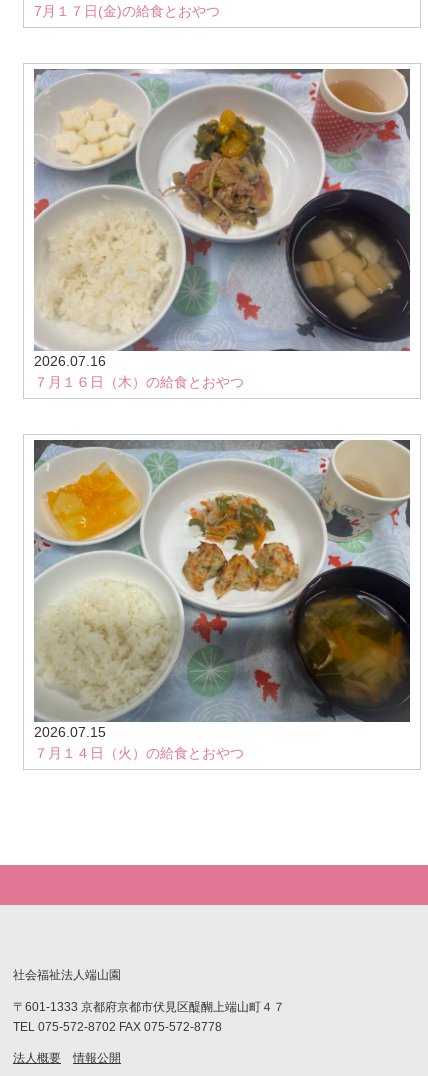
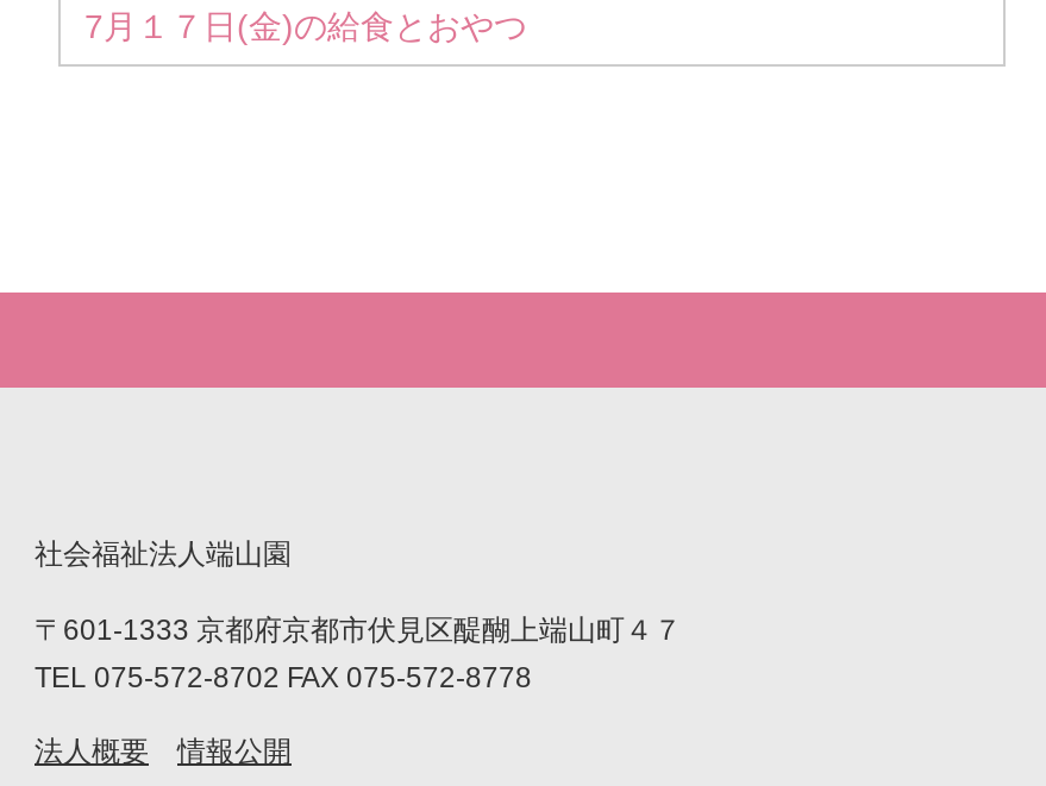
[33,68,411,390] [image] | 2026.07.16 | ７月１６日（木）の給食とおやつ -> none
[33,439,411,761] [image] | 2026.07.15 | ７月１４日（火）の給食とおやつ -> none

